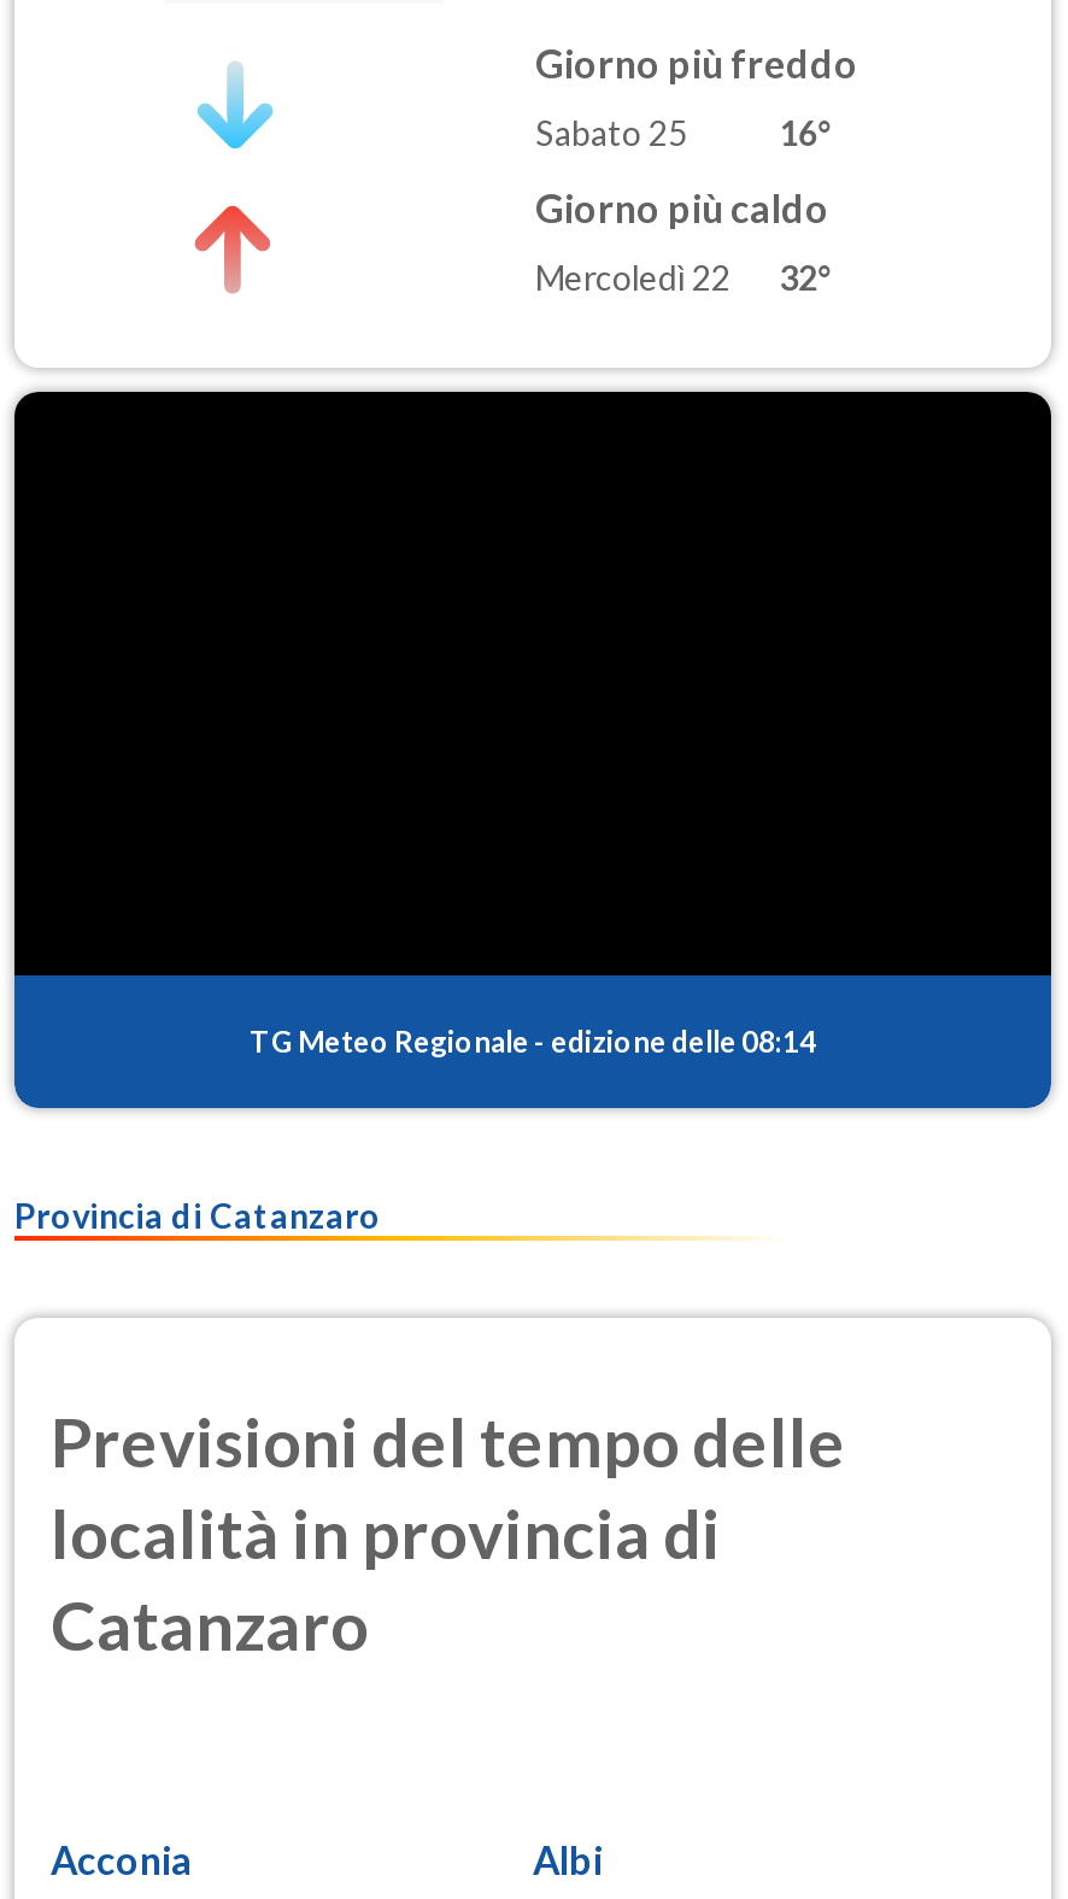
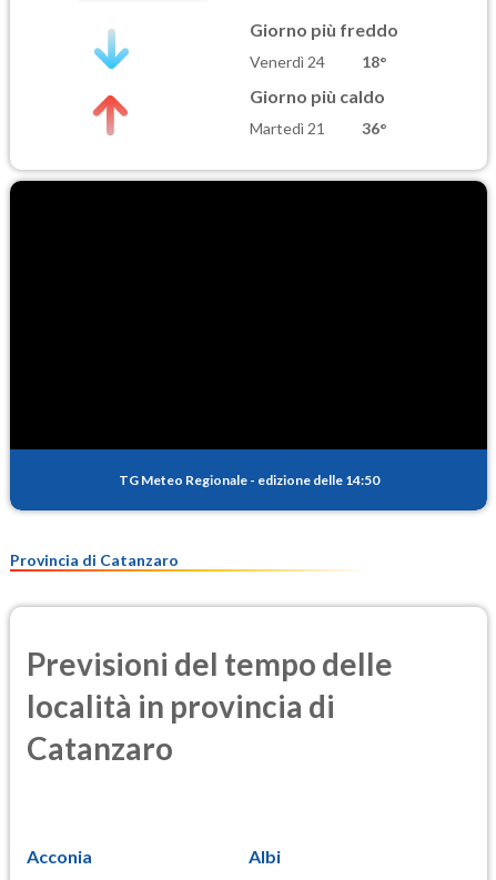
[535,112,834,153] Sabato 25 | 16° -> [250,52,387,71] Venerdì 24 | 18°
[535,258,834,299] Mercoledì 22 | 32° -> [250,119,387,138] Martedì 21 | 36°
[250,1022,816,1059] TG Meteo Regionale - edizione delle 08:14 -> [118,471,379,488] TG Meteo Regionale - edizione delle 14:50

